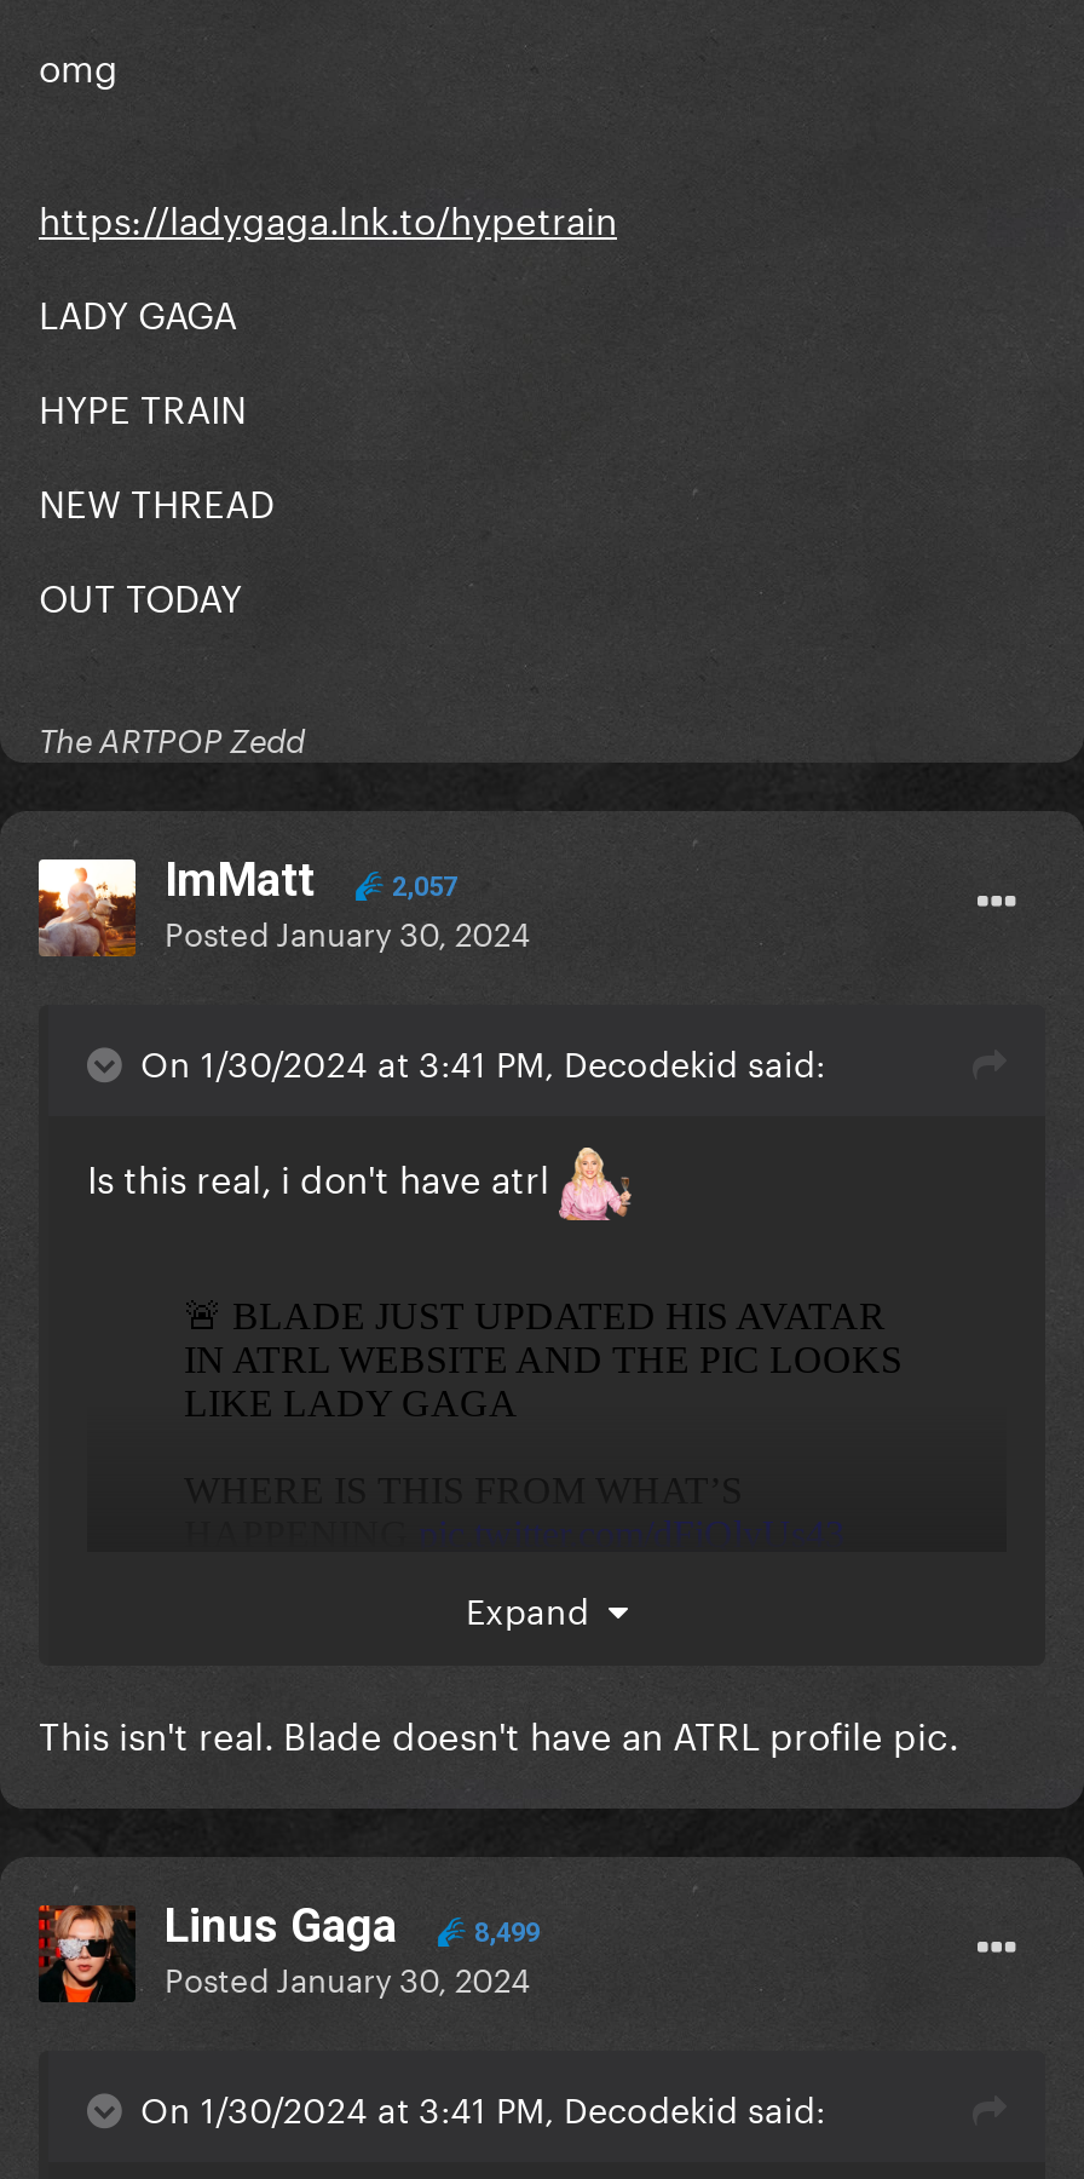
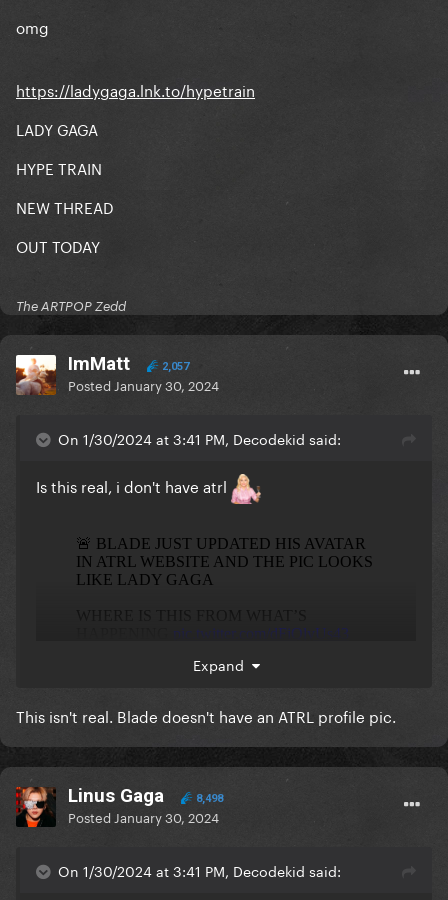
[467,1918,540,1950] 8,499 -> [193,792,223,805] 8,498

